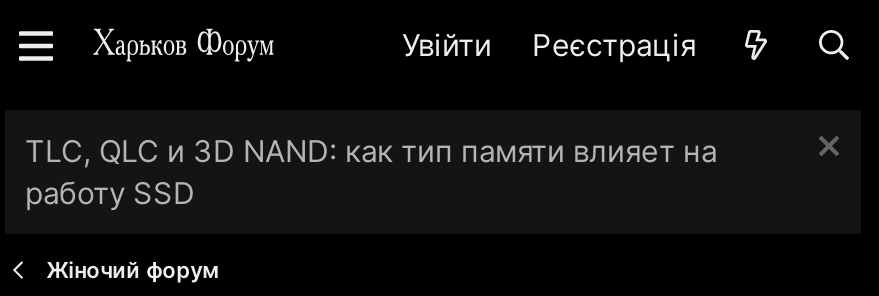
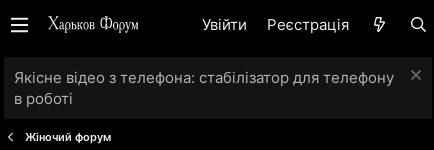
[25,132,717,212] TLC, QLC и 3D NAND: как тип памяти влияет на | работу SSD -> [14,68,394,108] Якісне відео з телефона: стабілізатор для телефону | в роботі

